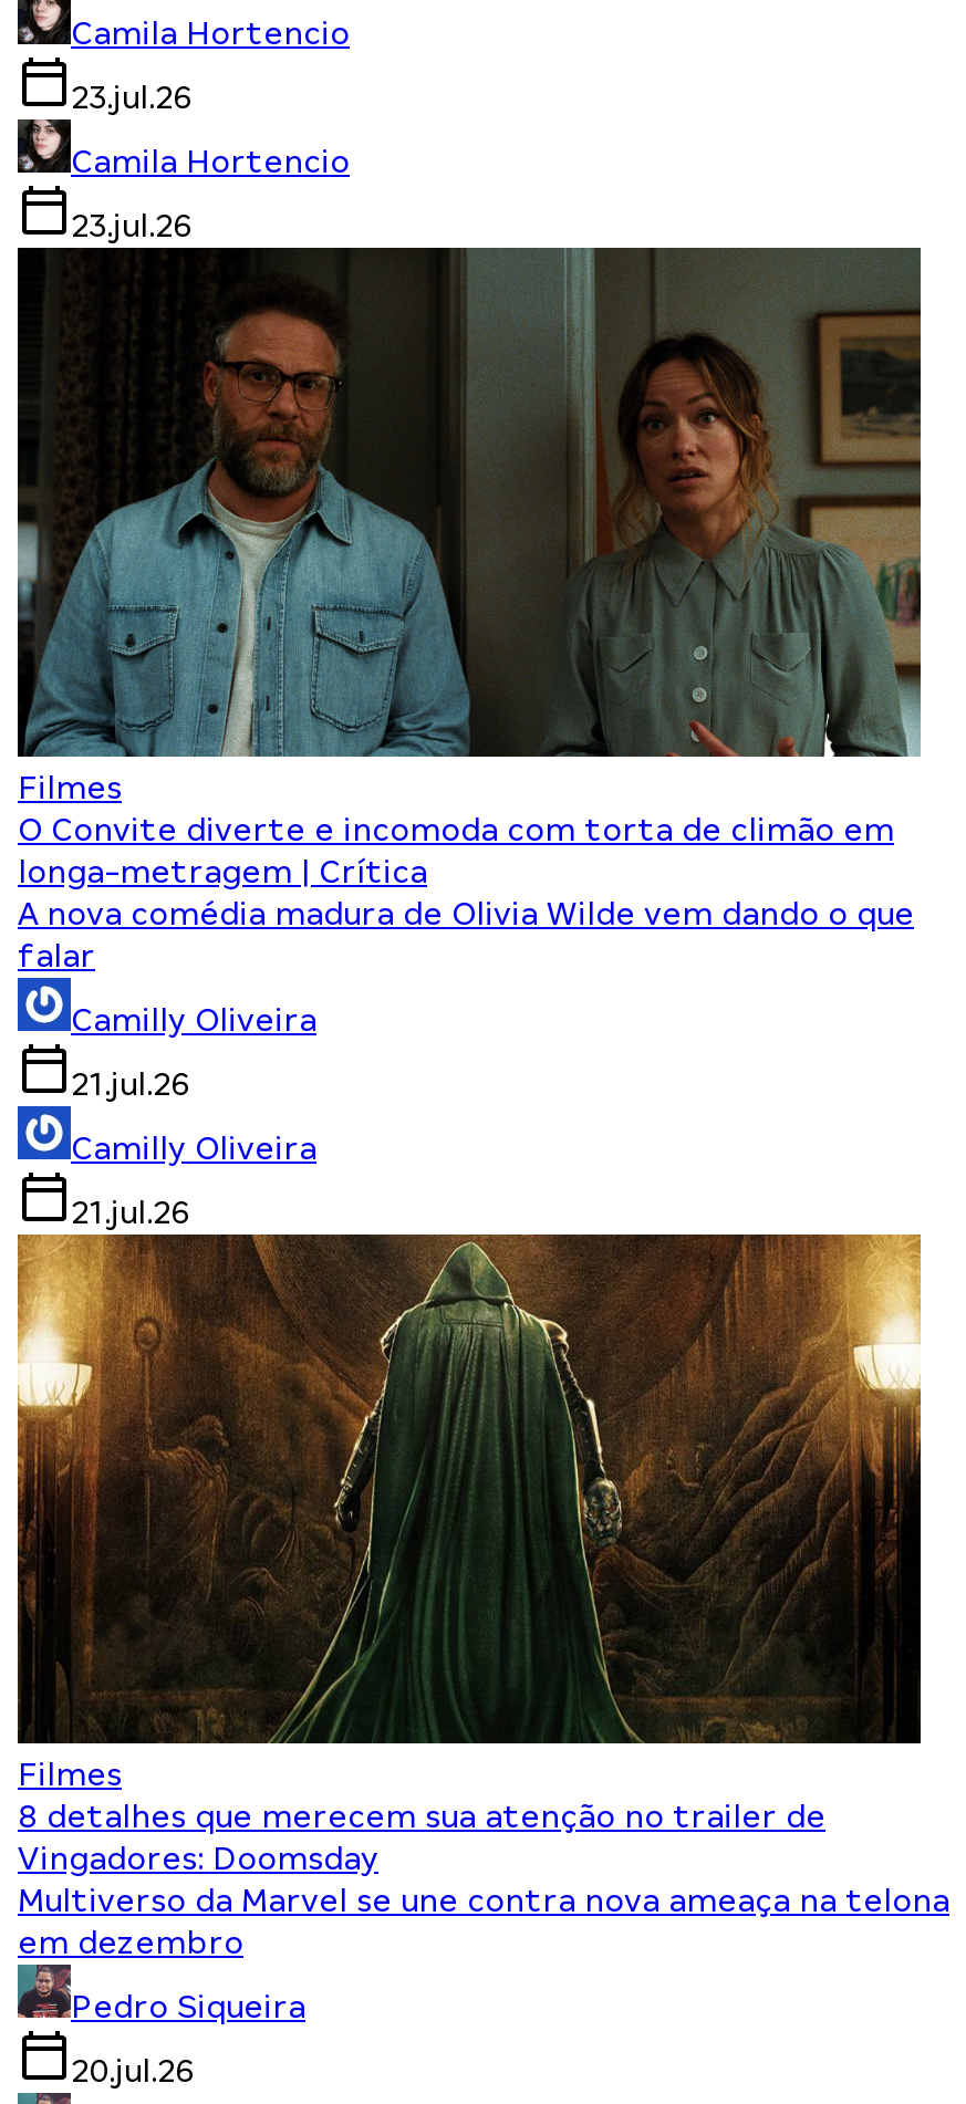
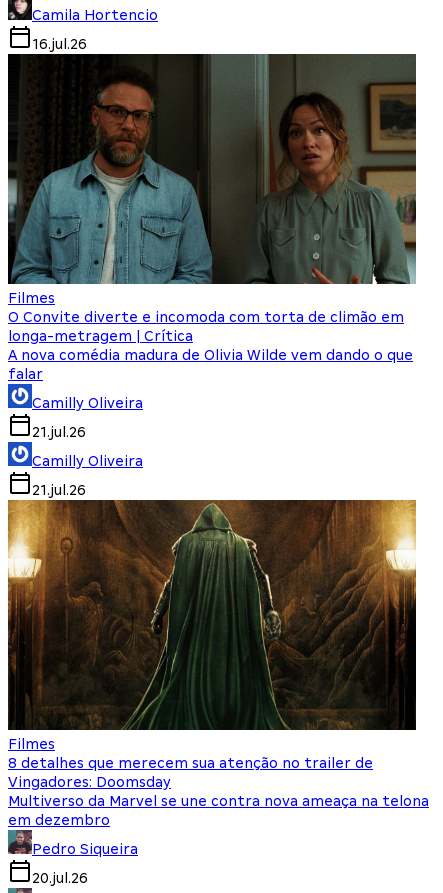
[71,80,350,243] 23.jul.26 | Camila Hortencio | 23.jul.26 -> [32,36,87,52] 16.jul.26

